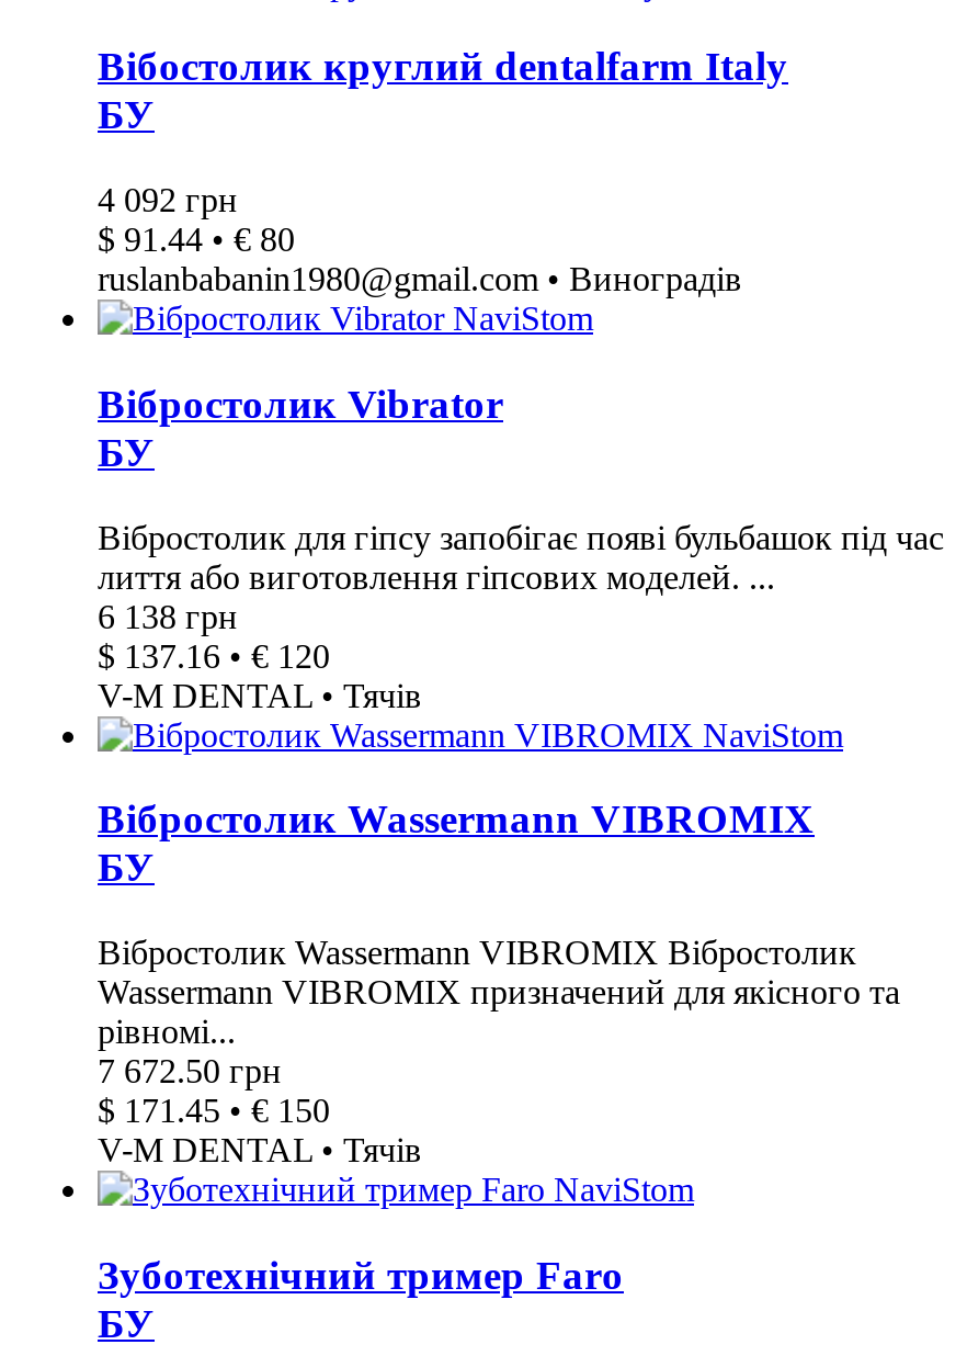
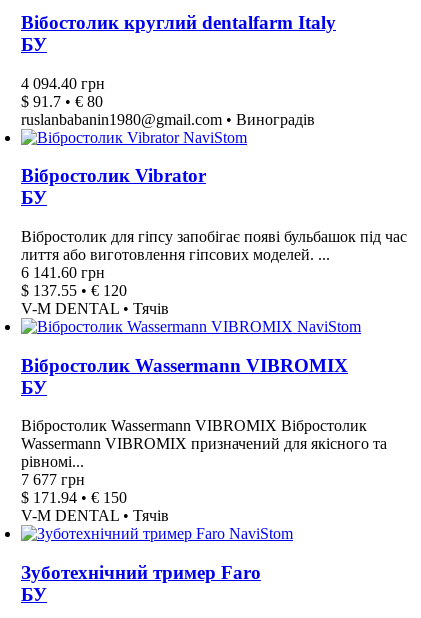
[98,181,238,218] 4 092 грн -> [21,74,105,91] 4 094.40 грн
[98,221,295,258] $ 91.44 • € 80 -> [21,92,103,109] $ 91.7 • € 80
[98,597,238,634] 6 138 грн -> [21,264,105,281] 6 141.60 грн
[98,636,330,673] $ 137.16 • € 120 -> [21,282,127,299] $ 137.55 • € 120
[98,1052,282,1089] 7 672.50 грн -> [21,471,85,488] 7 677 грн
[98,1091,330,1129] $ 171.45 • € 150 -> [21,489,127,506] $ 171.94 • € 150

